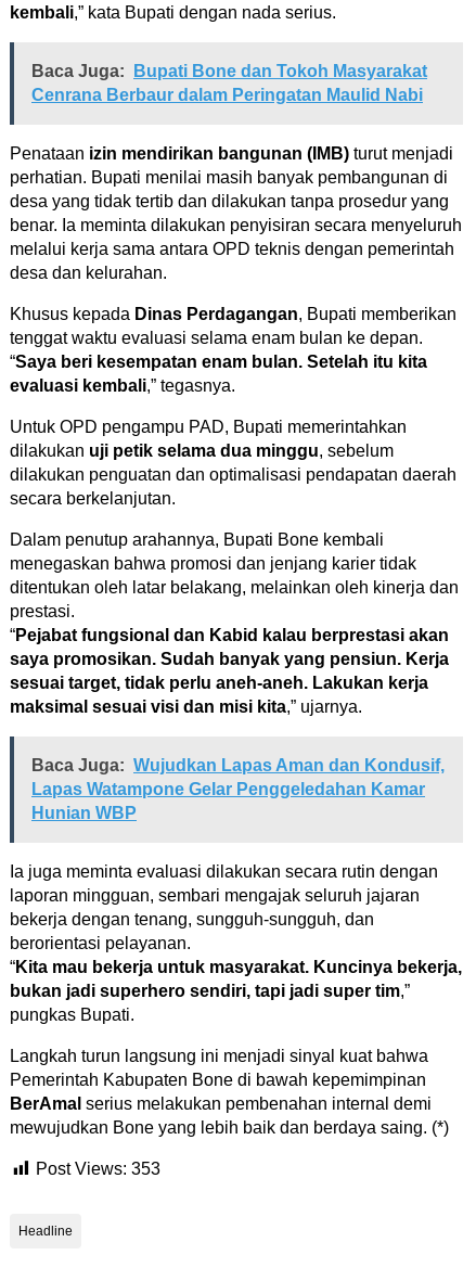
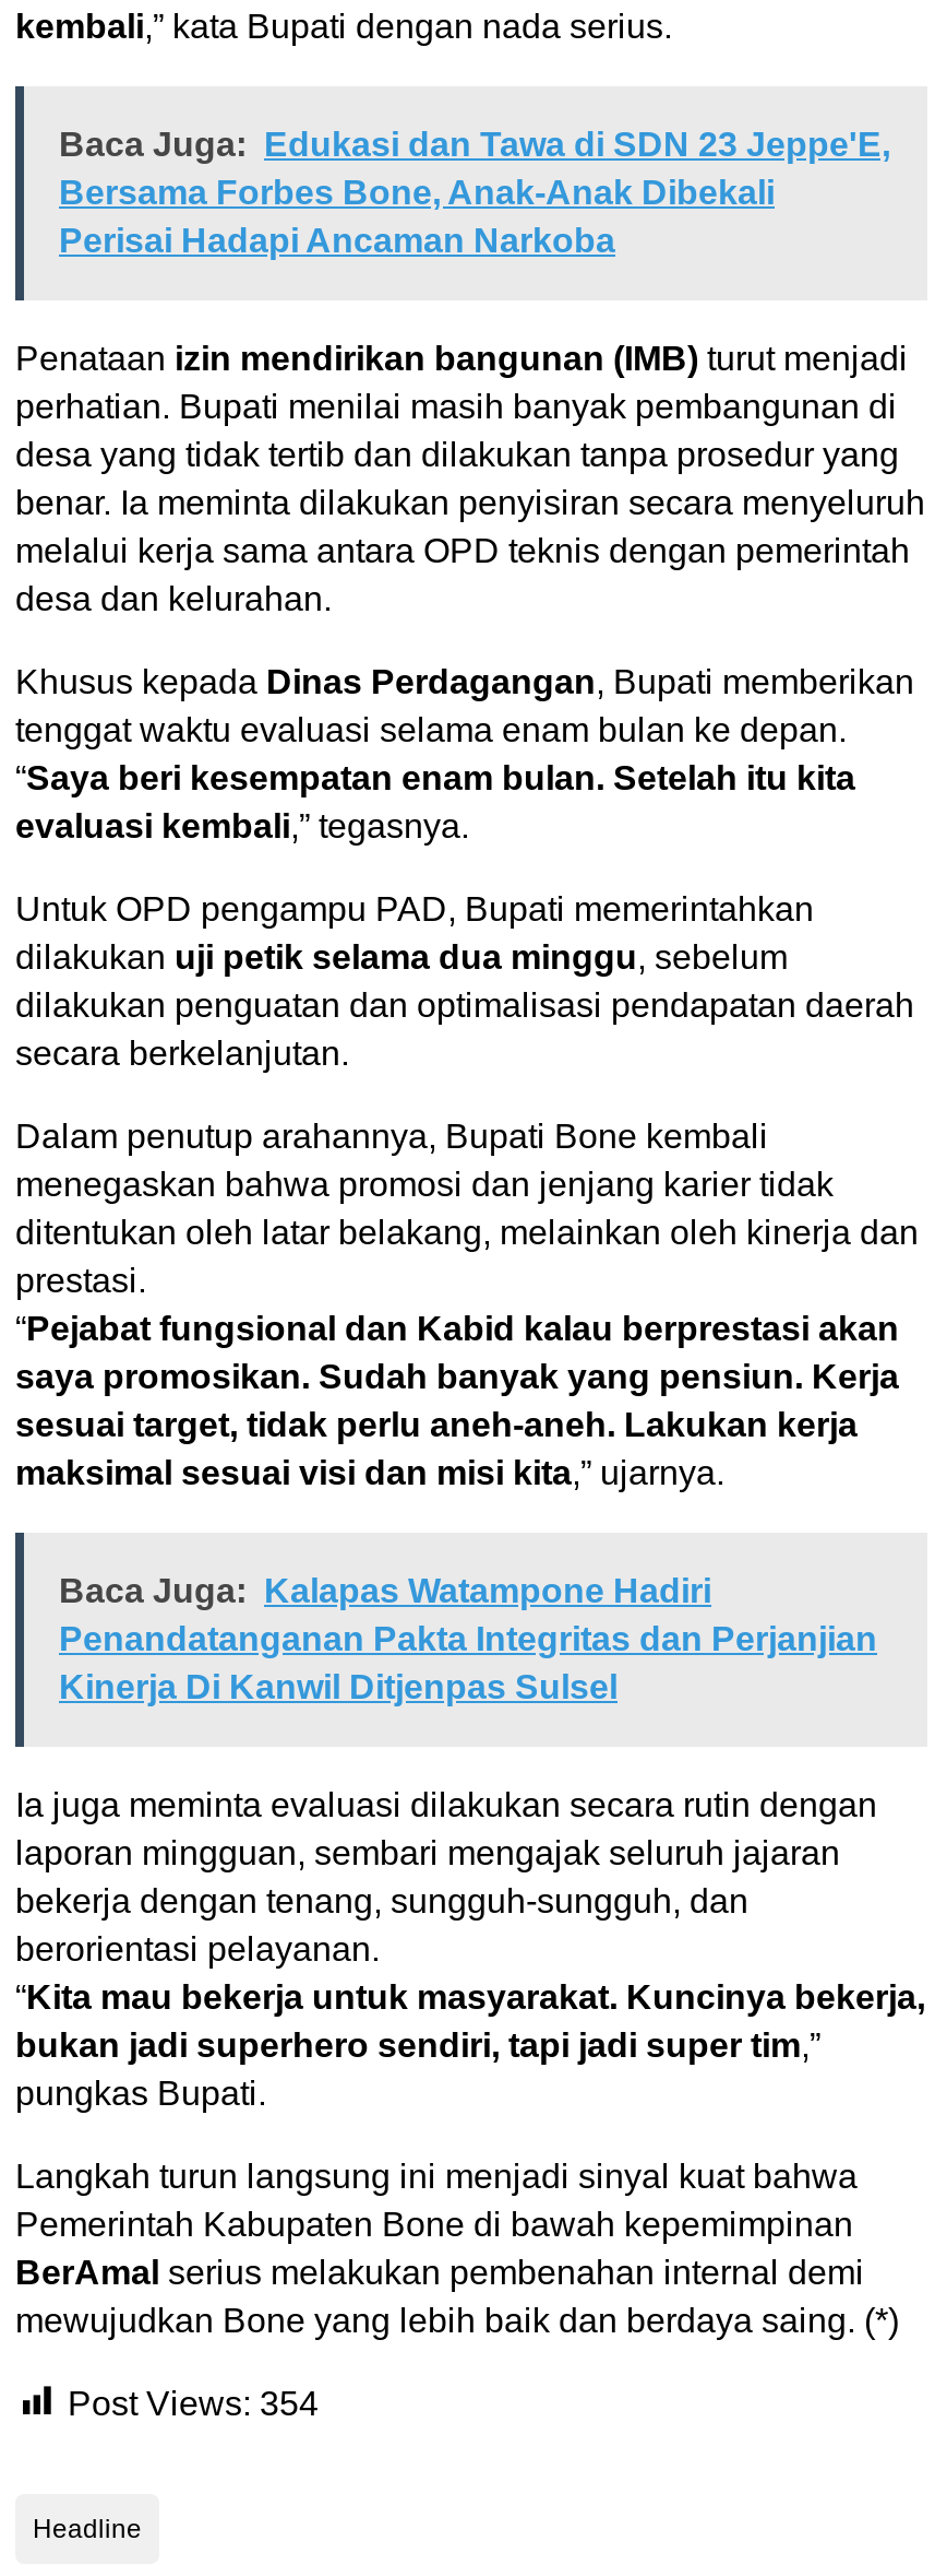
[31,62,427,104] Baca Juga: Bupati Bone dan Tokoh Masyarakat | Cenrana Berbaur dalam Peringatan Maulid Nabi -> [59,125,890,258] Baca Juga: Edukasi dan Tawa di SDN 23 Jeppe'E, | Bersama Forbes Bone, Anak-Anak Dibekali | Perisai Hadapi Ancaman Narkoba
[31,756,445,822] Baca Juga: Wujudkan Lapas Aman dan Kondusif, | Lapas Watampone Gelar Penggeledahan Kamar | Hunian WBP -> [59,1571,877,1704] Baca Juga: Kalapas Watampone Hadiri | Penandatanganan Pakta Integritas dan Perjanjian | Kinerja Di Kanwil Ditjenpas Sulsel
[36,1160,160,1178] Post Views: 353 -> [68,2384,319,2421] Post Views: 354

